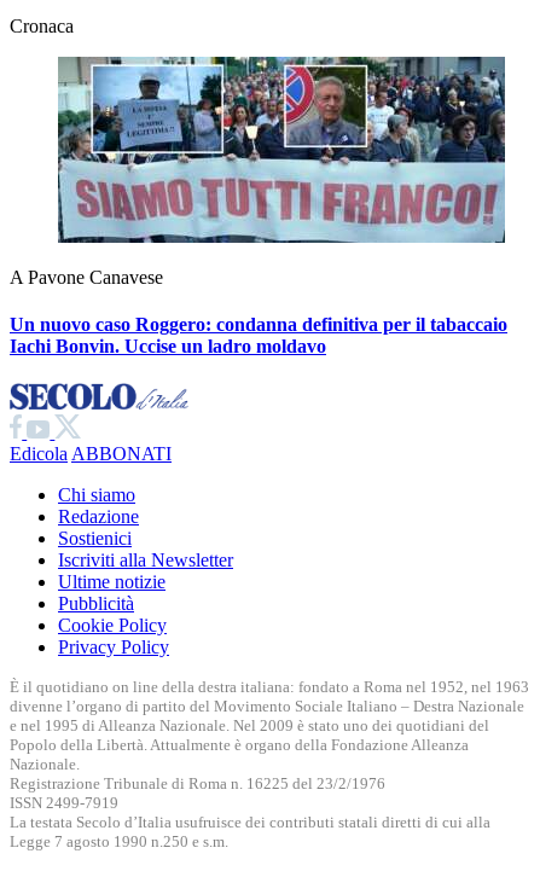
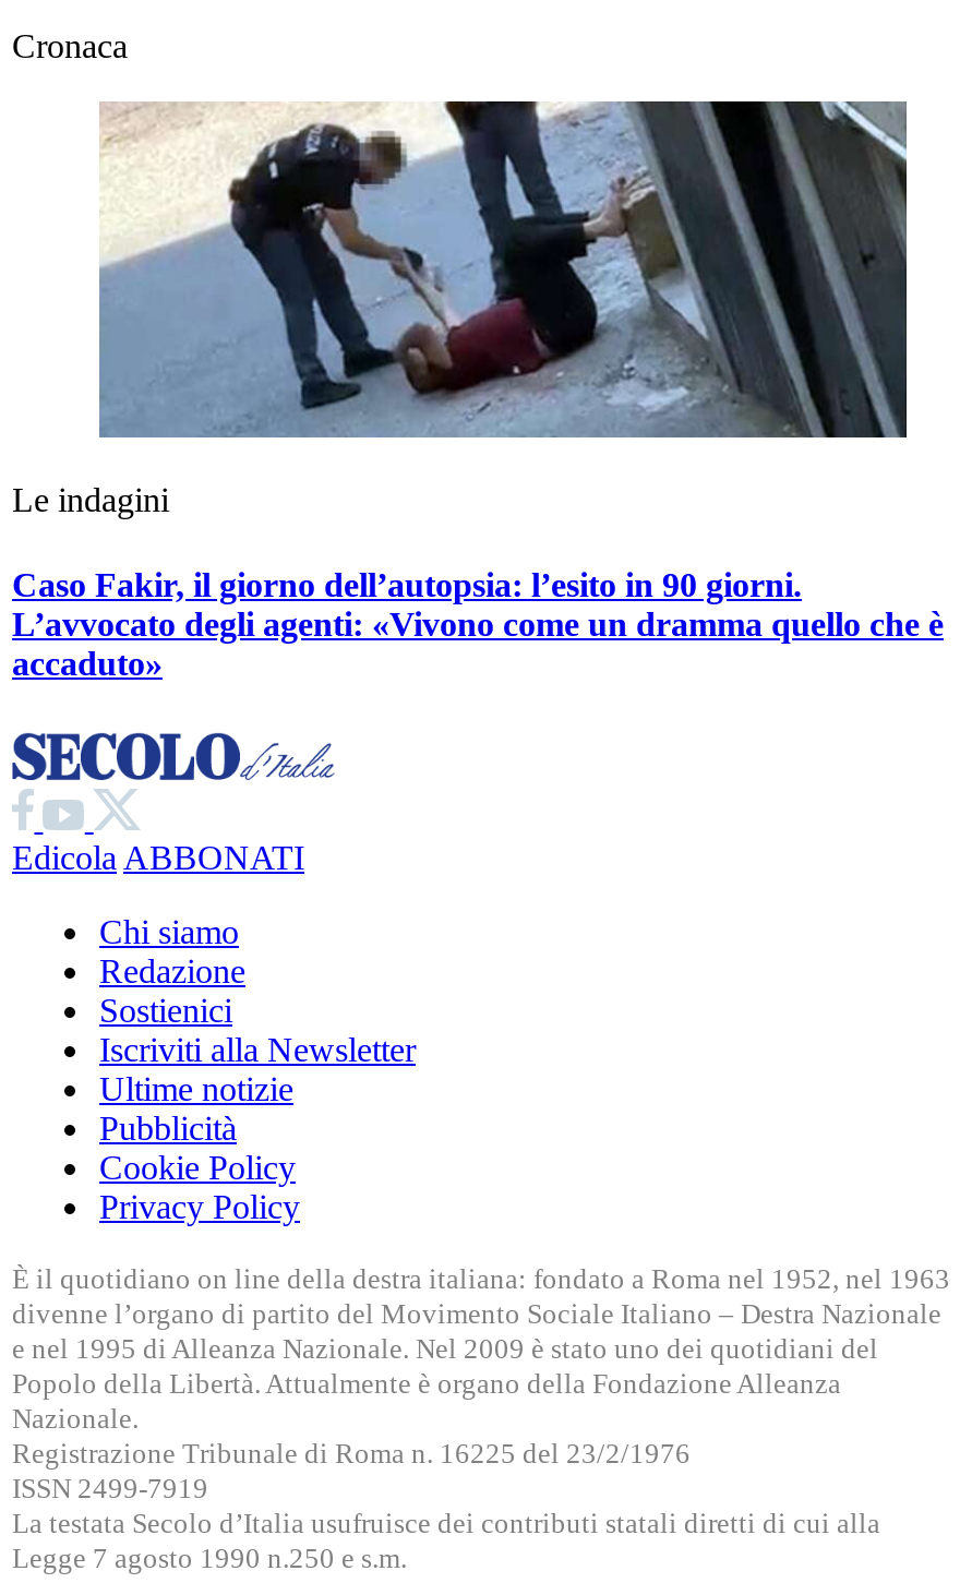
[10,56,506,287] [image] | A Pavone Canavese -> [12,98,909,519] [image] | Le indagini
[10,314,507,356] Un nuovo caso Roggero: condanna definitiva per il tabaccaio | Iachi Bonvin. Uccise un ladro moldavo -> [12,567,944,683] Caso Fakir, il giorno dell’autopsia: l’esito in 90 giorni. | L’avvocato degli agenti: «Vivono come un dramma quello che è | accaduto»

